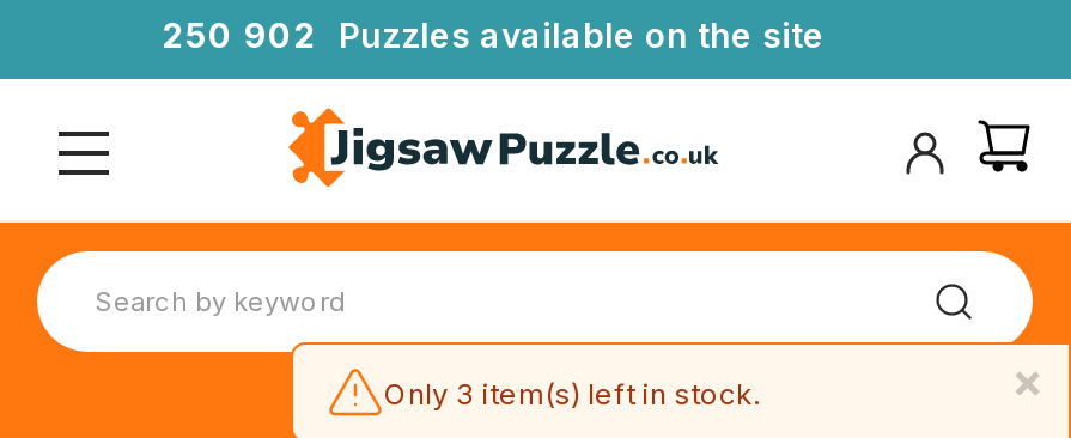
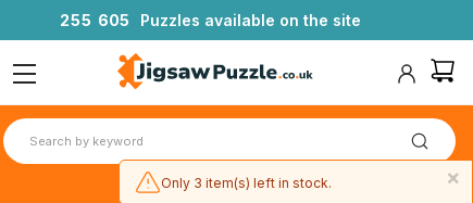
[162,13,824,55] 250 90 2 Puzzles available on the site -> [60,10,361,29] 255 60 5 Puzzles available on the site

